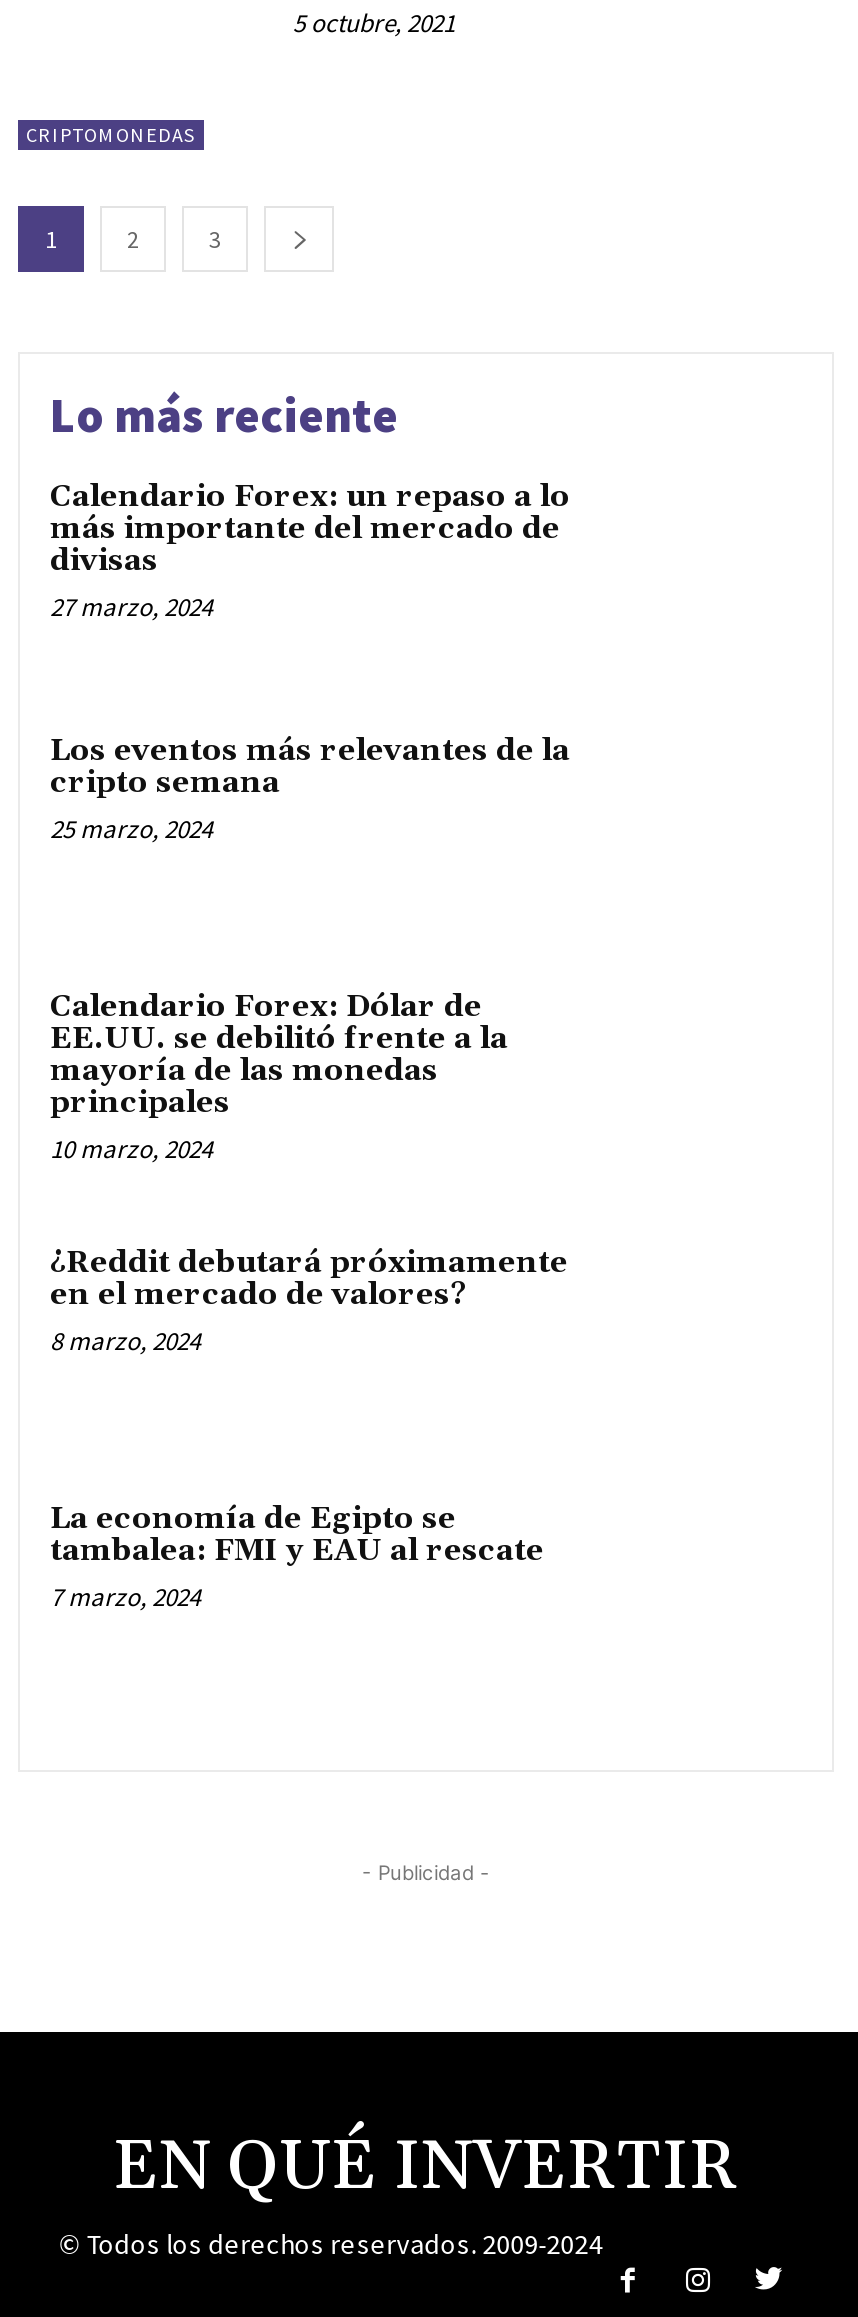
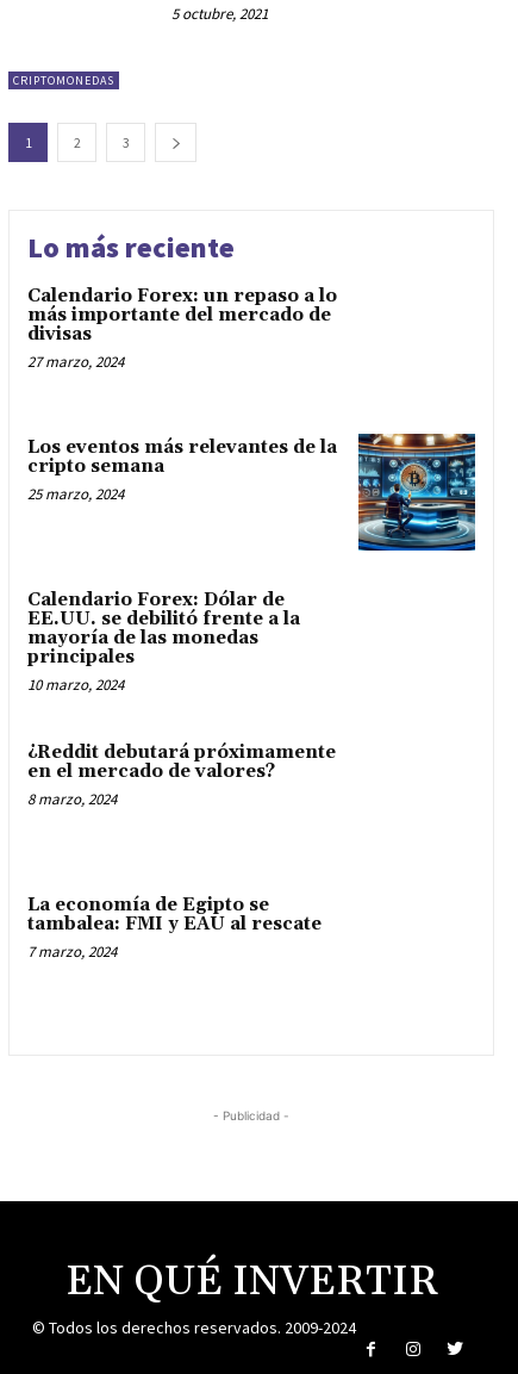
none -> [357,433,476,552] [image]

